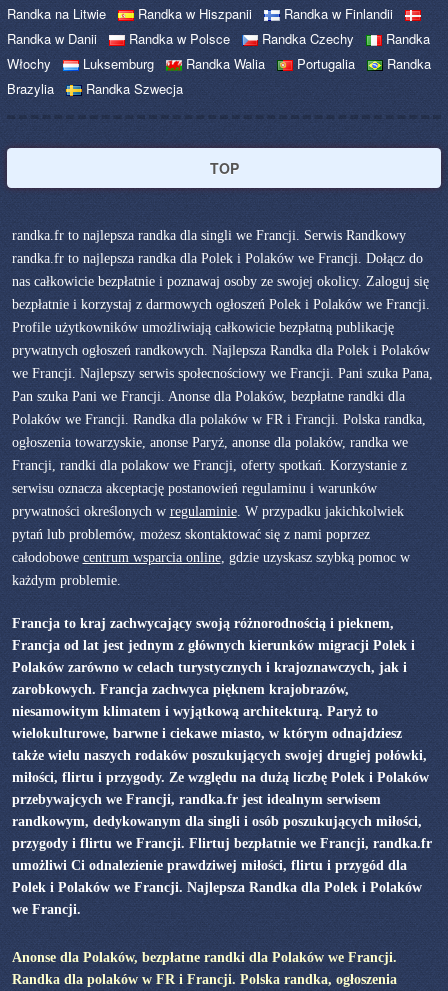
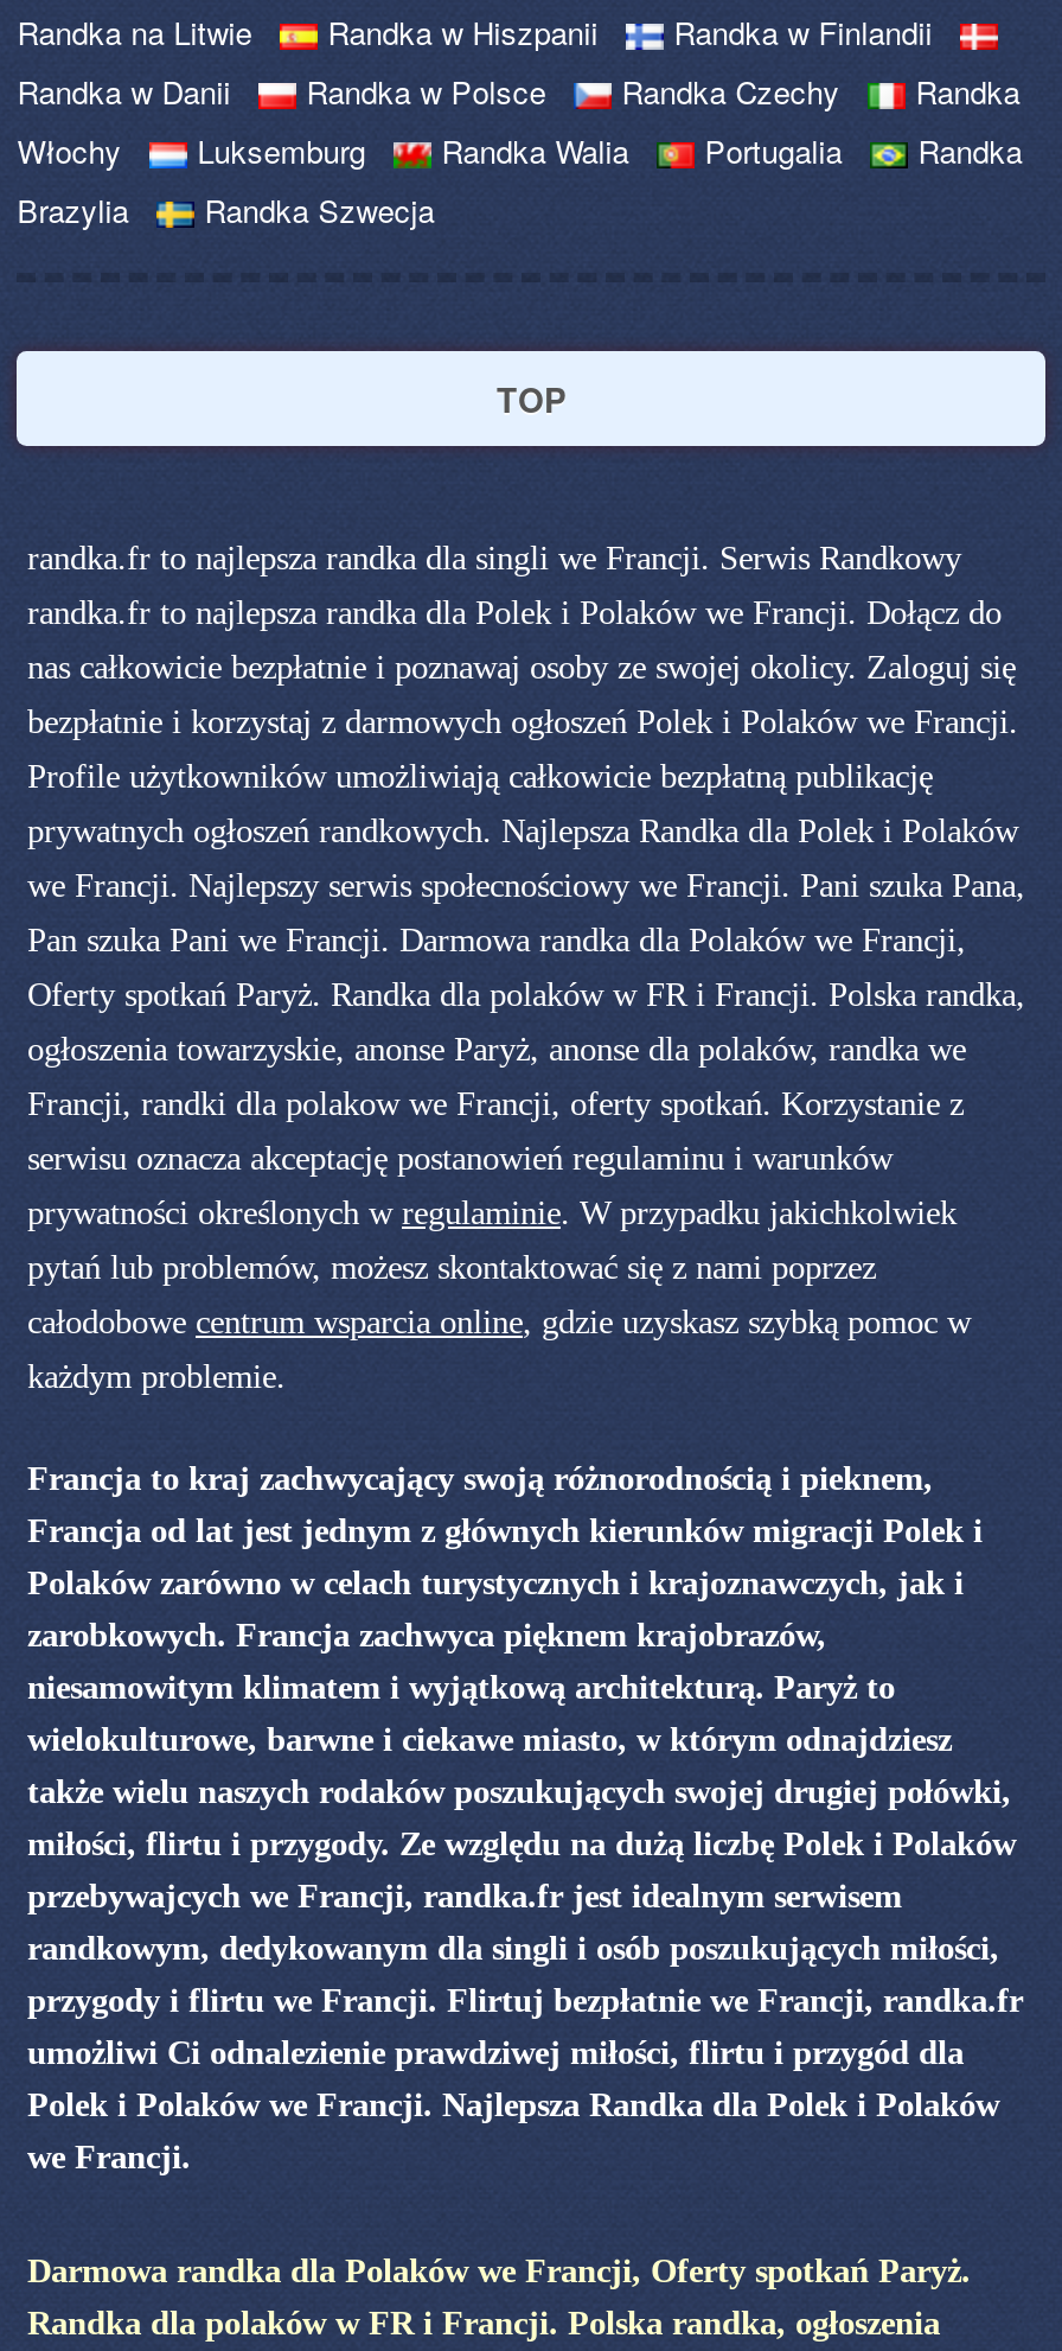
[11,388,404,404] Pan szuka Pani we Francji. Anonse dla Polaków, bezpłatne randki dla -> [27,920,966,958] Pan szuka Pani we Francji. Darmowa randka dla Polaków we Francji,
[11,411,425,427] Polaków we Francji. Randka dla polaków w FR i Francji. Polska randka, -> [27,975,1025,1013] Oferty spotkań Paryż. Randka dla polaków w FR i Francji. Polska randka,
[11,949,396,965] Anonse dla Polaków, bezpłatne randki dla Polaków we Francji. -> [27,2251,971,2289] Darmowa randka dla Polaków we Francji, Oferty spotkań Paryż.

